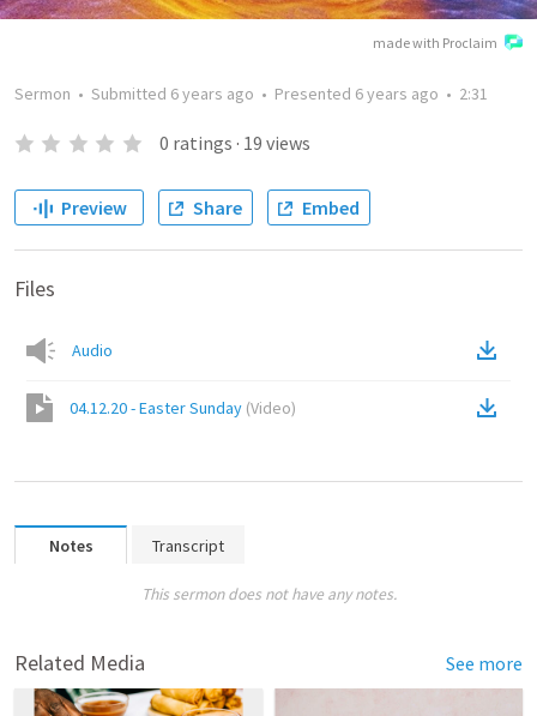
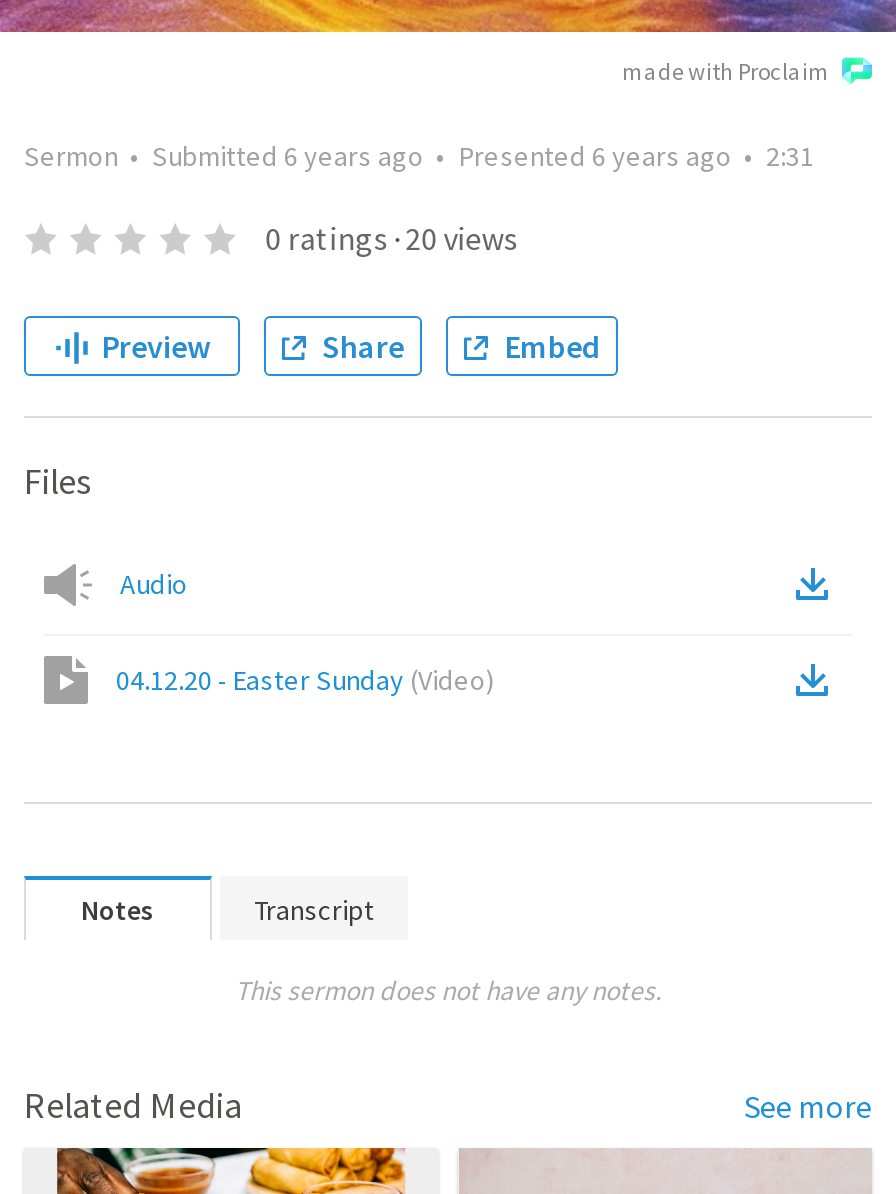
[159,131,310,155] 0 ratings · 19 views -> [265,218,517,258] 0 ratings · 20 views

